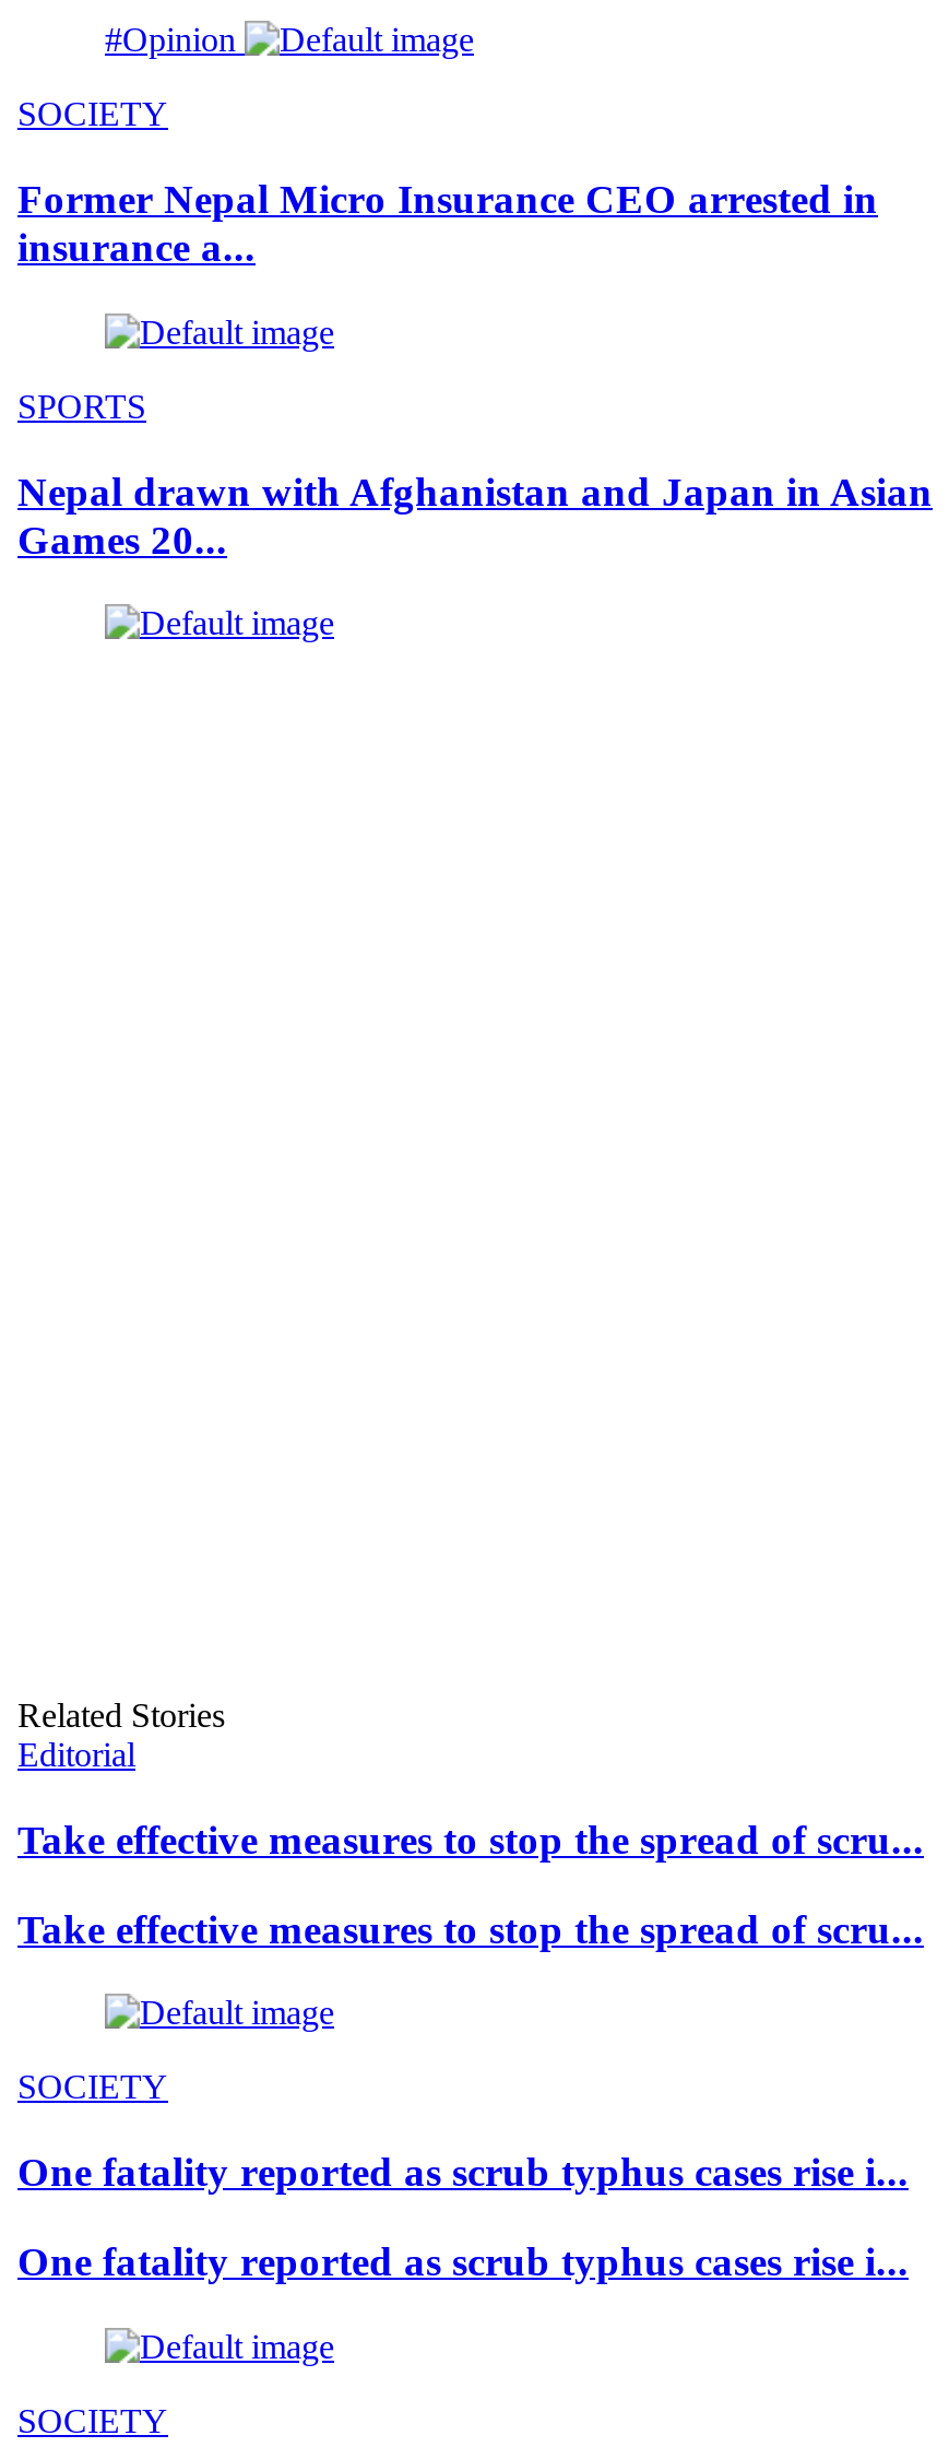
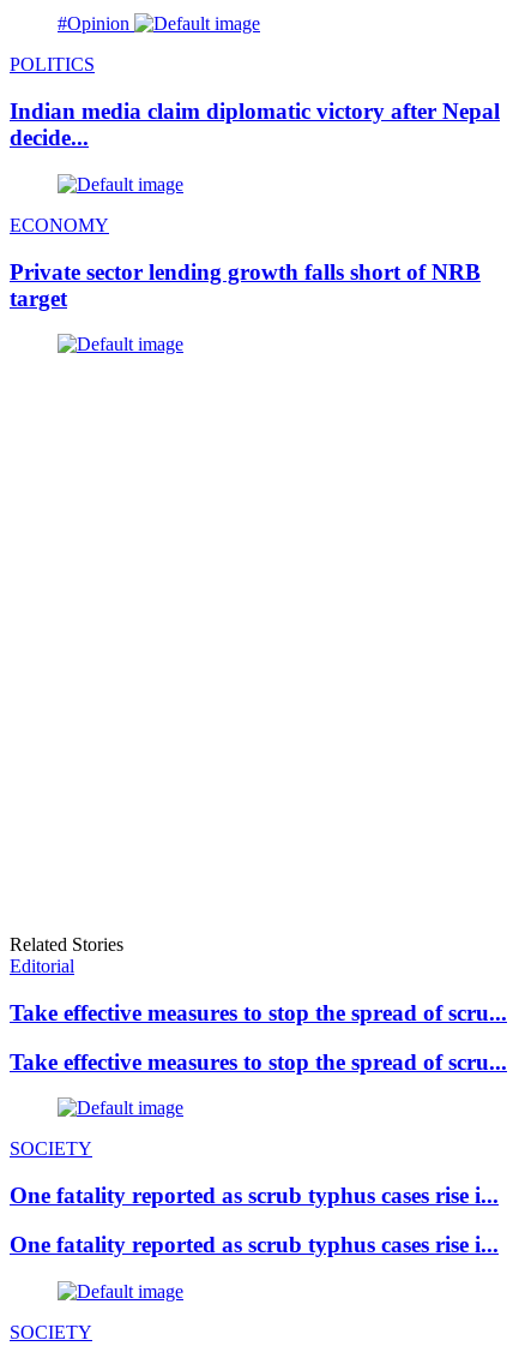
[17,96,168,133] SOCIETY -> [10,55,95,75] POLITICS
[17,176,878,270] Former Nepal Micro Insurance CEO arrested in | insurance a... -> [10,99,500,150] Indian media claim diplomatic victory after Nepal | decide...
[17,388,146,425] SPORTS -> [10,215,109,235] ECONOMY
[17,468,933,562] Nepal drawn with Afghanistan and Japan in Asian | Games 20... -> [10,259,481,311] Private sector lending growth falls short of NRB | target

